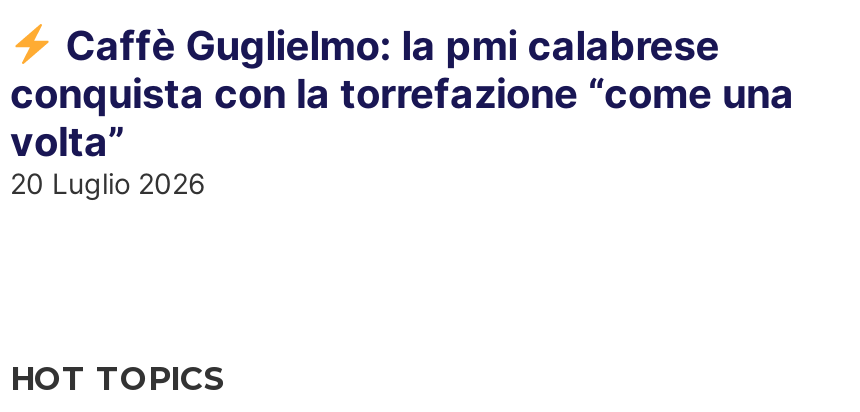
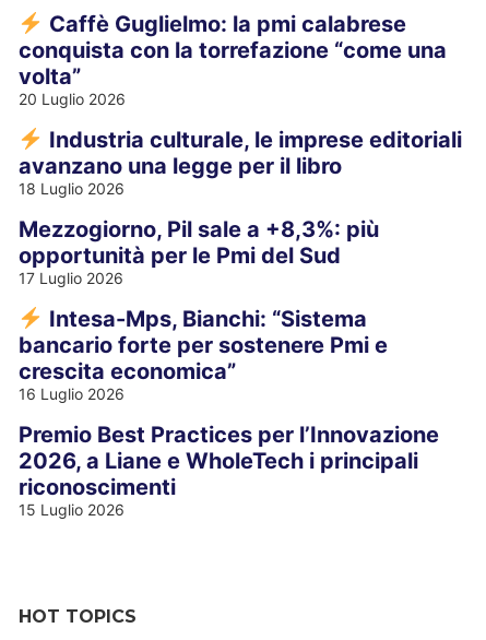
none -> [19,126,462,519] Industria culturale, le imprese editoriali | avanzano una legge per il libro | 18 Luglio 2026 | Mezzogiorno, Pil sale a +8,3%: più | opportunità per le Pmi del Sud | 17 Luglio 2026 | Intesa-Mps, Bianchi: “Sistema | bancario forte per sostenere Pmi e | crescita economica” | 16 Luglio 2026 | Premio Best Practices per l’Innovazione | 2026, a Liane e WholeTech i principali | riconoscimenti | 15 Luglio 2026

